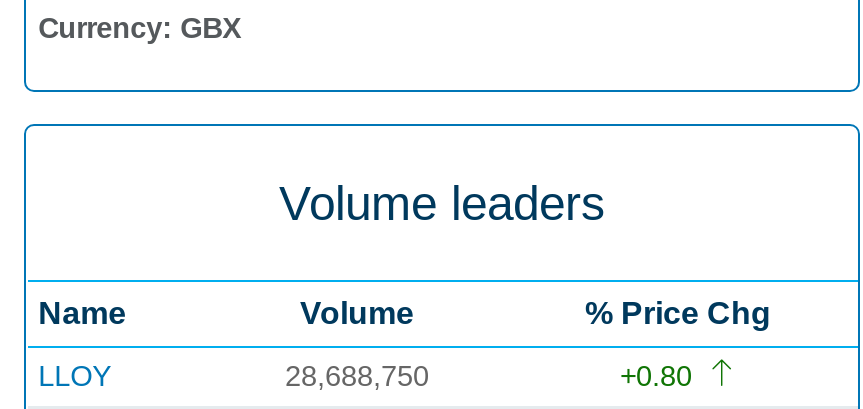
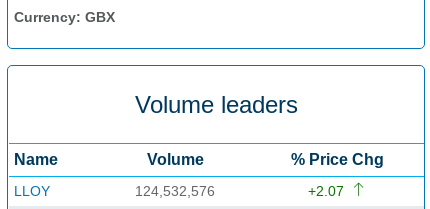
[285,359,429,391] 28,688,750 -> [135,183,215,199] 124,532,576
[620,359,708,391] +0.80 -> [308,183,352,199] +2.07

